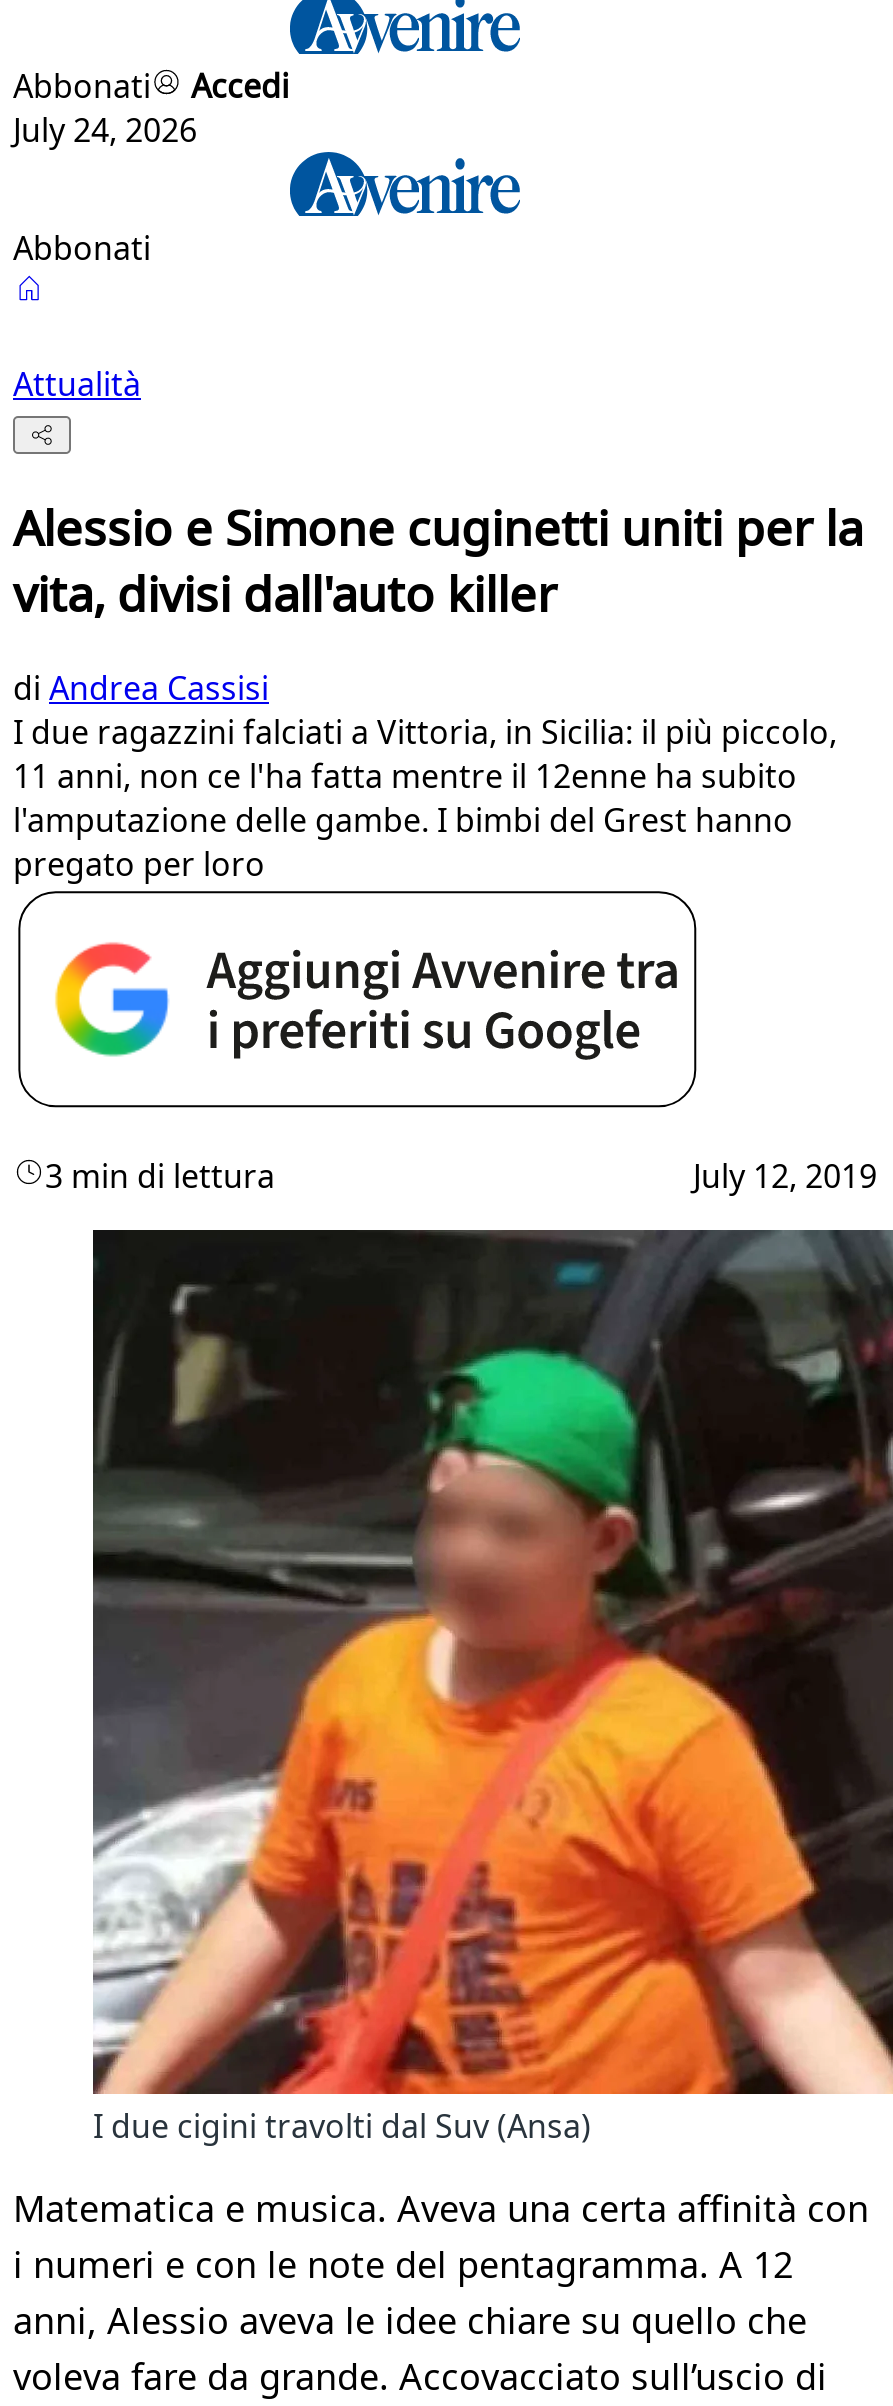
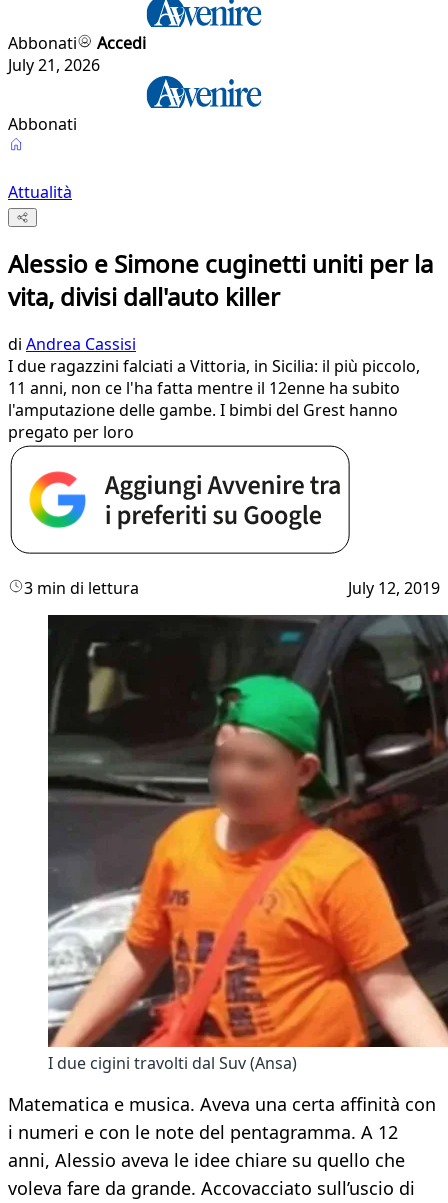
[13,108,197,152] July 24, 2026 -> [8,54,100,76] July 21, 2026

